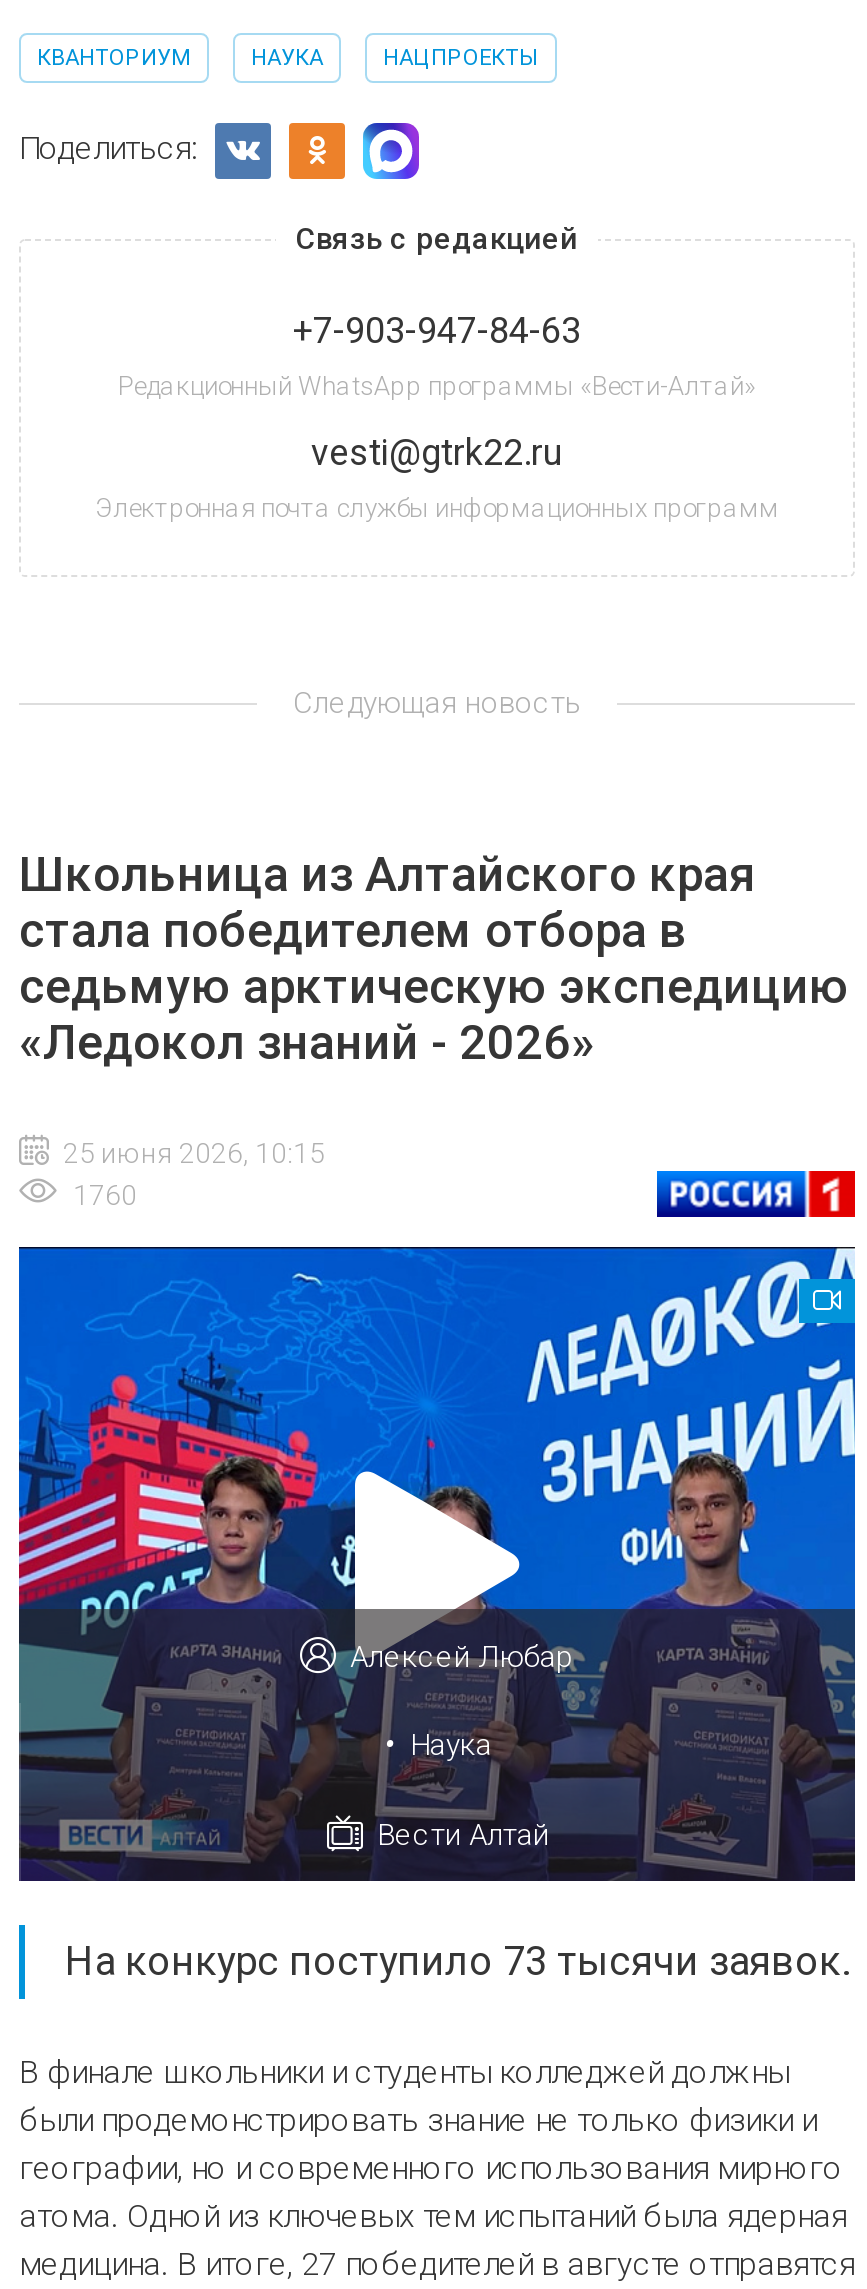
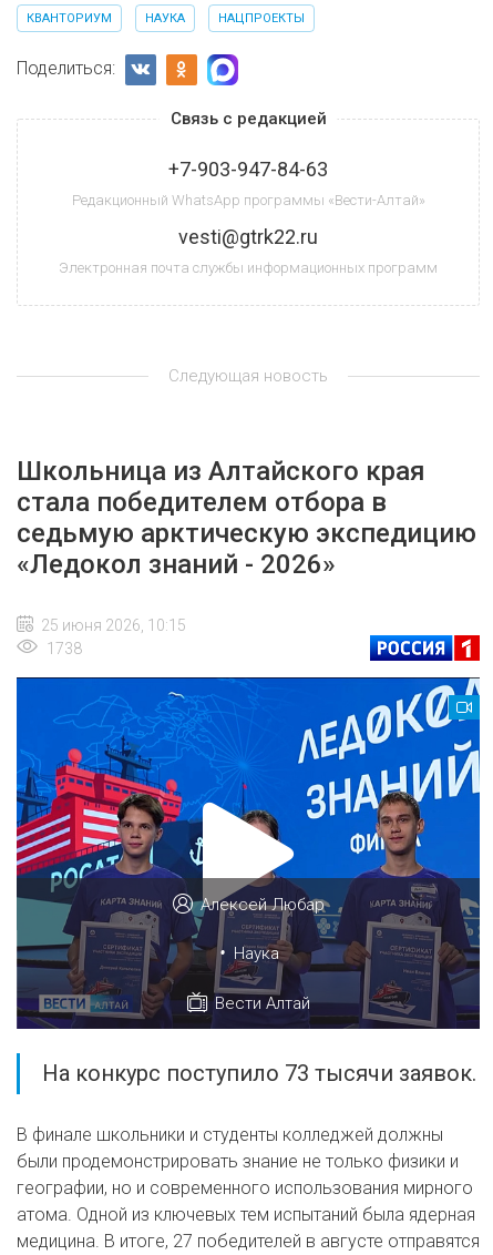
[67,1179,137,1211] 1760 -> [43,640,82,657] 1738

